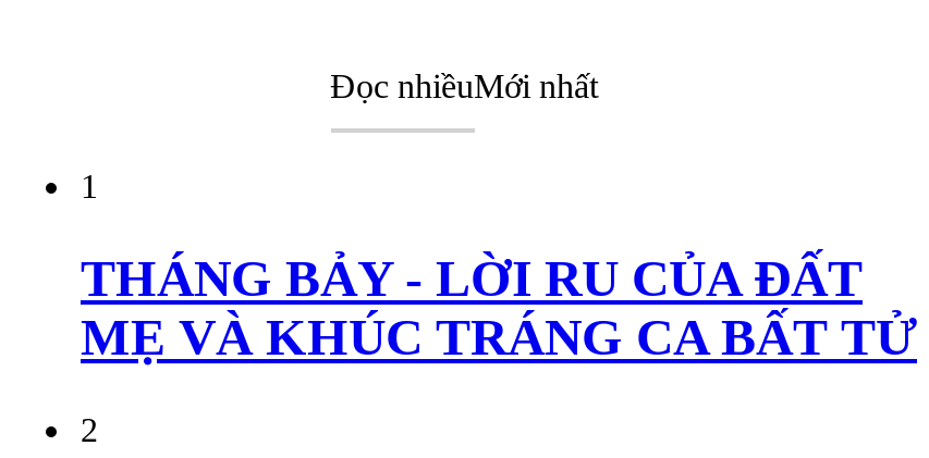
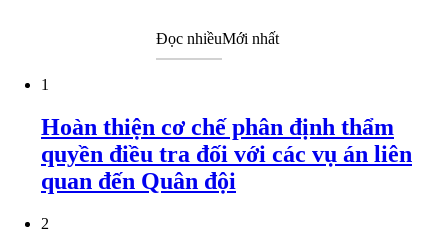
[81,249,917,365] THÁNG BẢY - LỜI RU CỦA ĐẤT | MẸ VÀ KHÚC TRÁNG CA BẤT TỬ -> [41,114,412,194] Hoàn thiện cơ chế phân định thẩm | quyền điều tra đối với các vụ án liên | quan đến Quân đội

